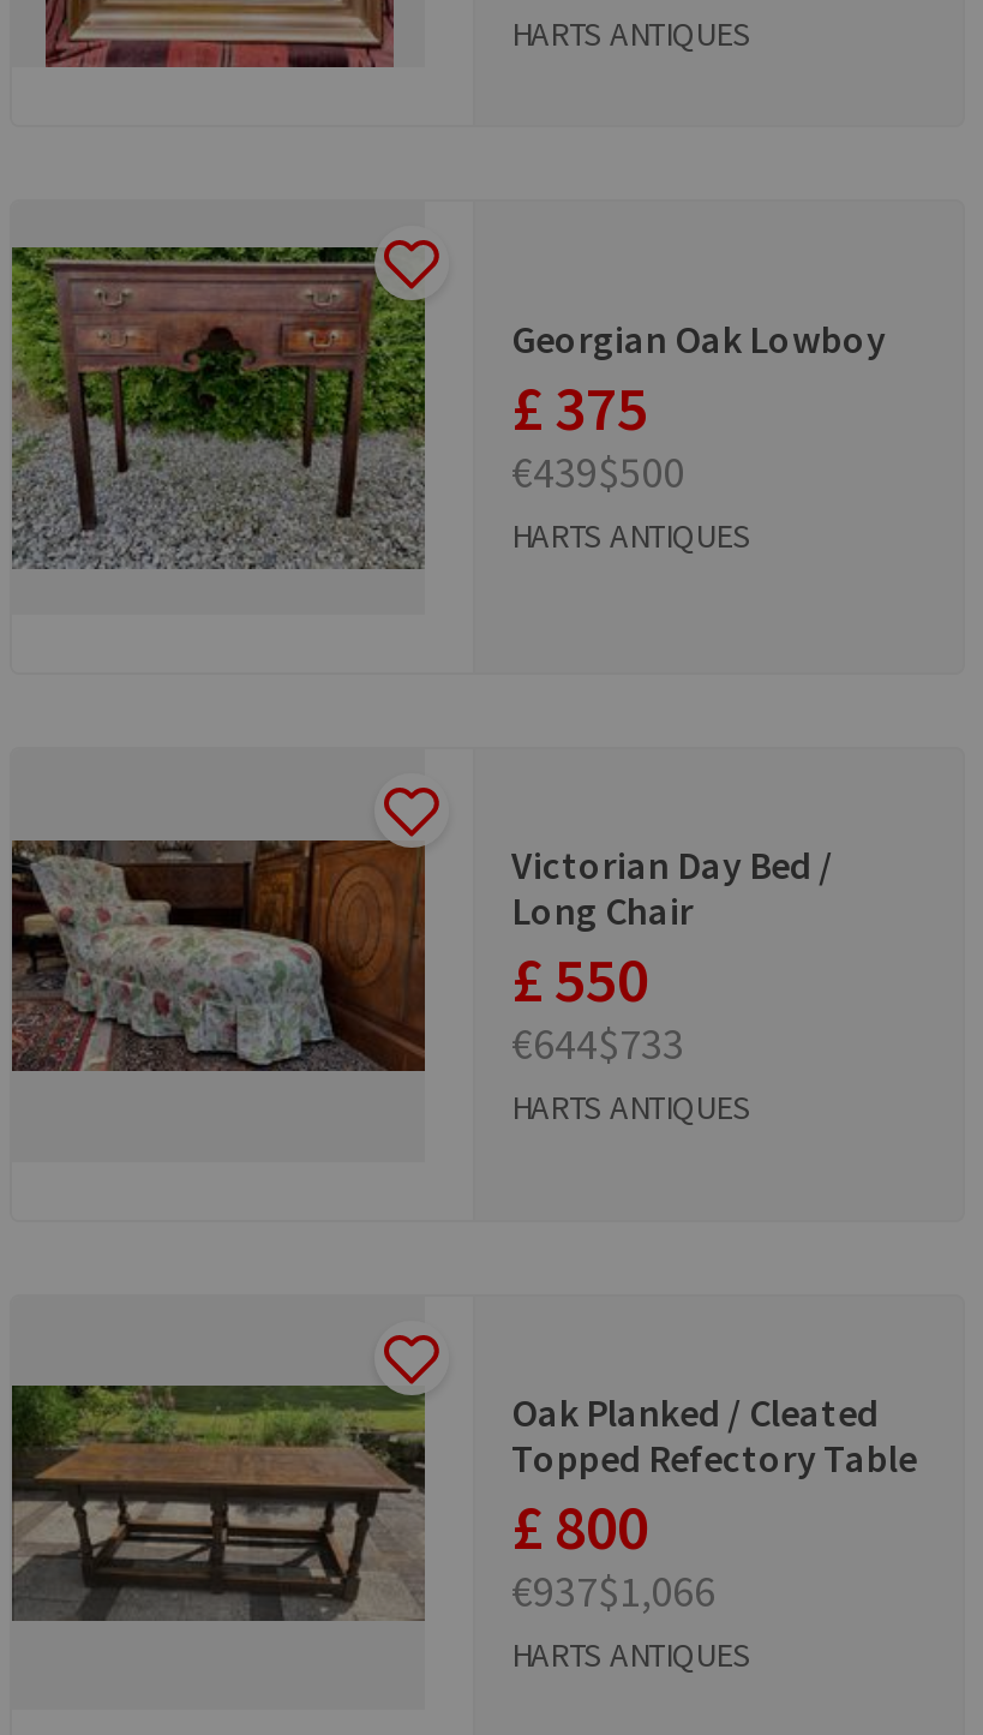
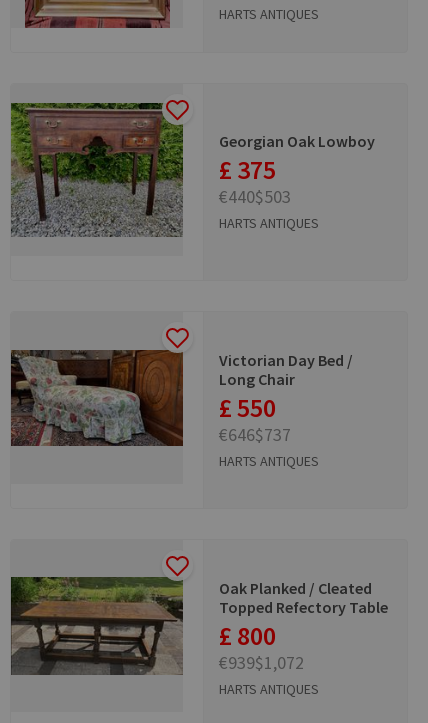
[511,444,684,499] €439$500 -> [219,185,291,208] €440$503
[511,1015,684,1070] €644$733 -> [219,422,291,445] €646$737
[511,1562,715,1617] €937$1,066 -> [219,650,304,673] €939$1,072

